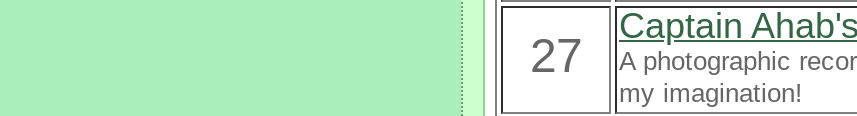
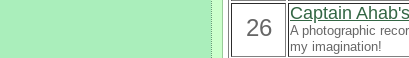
[530,28,582,82] 27 -> [245,14,271,41] 26

